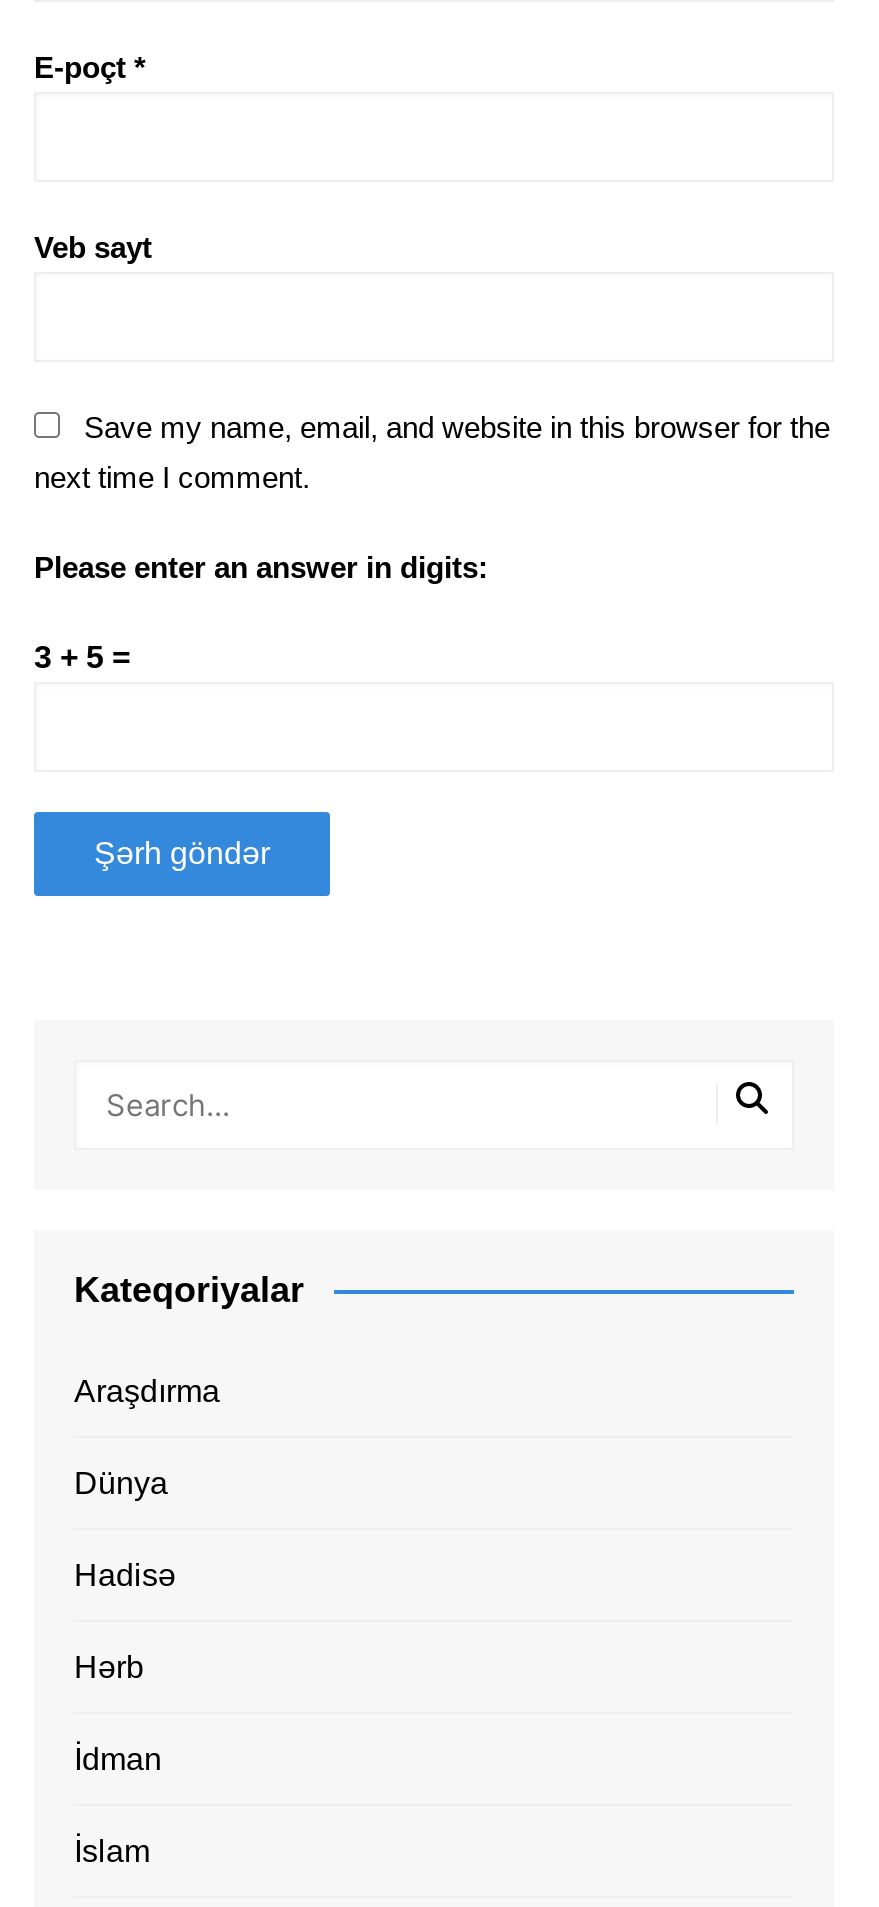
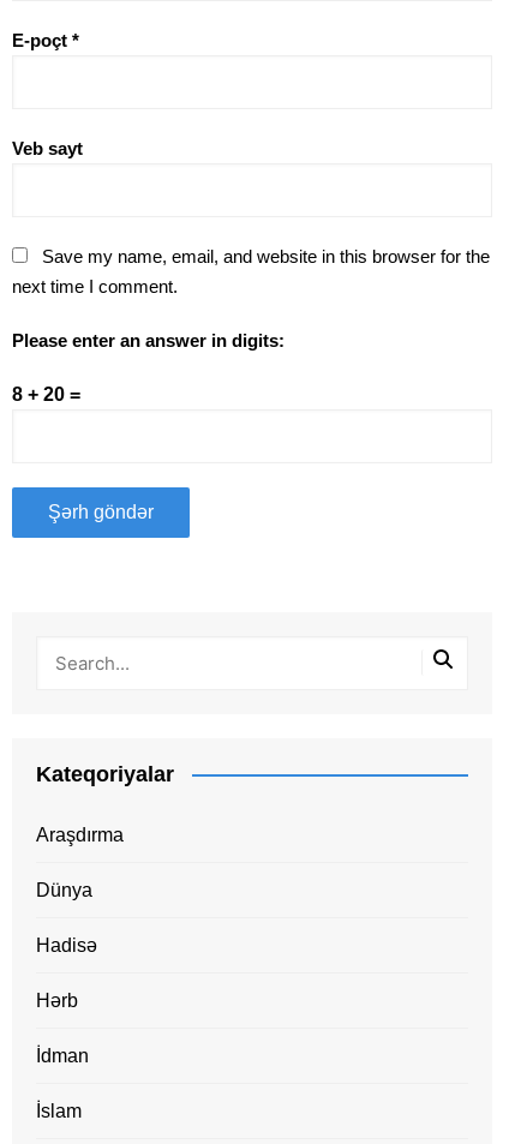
[34,640,130,674] 3 + 5 = -> [12,384,80,404] 8 + 20 =

